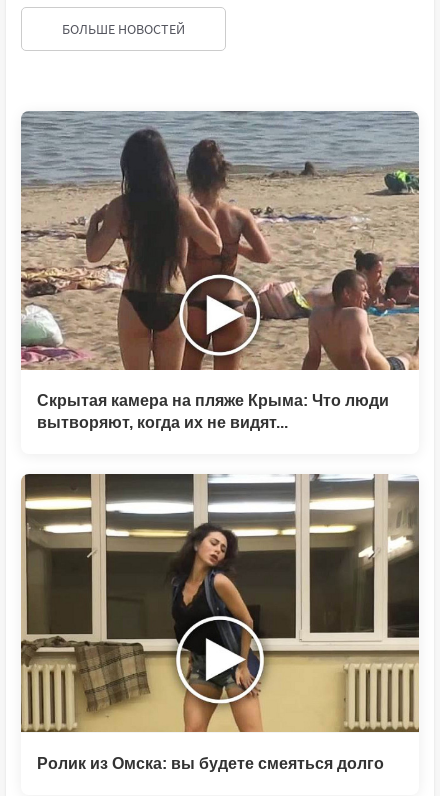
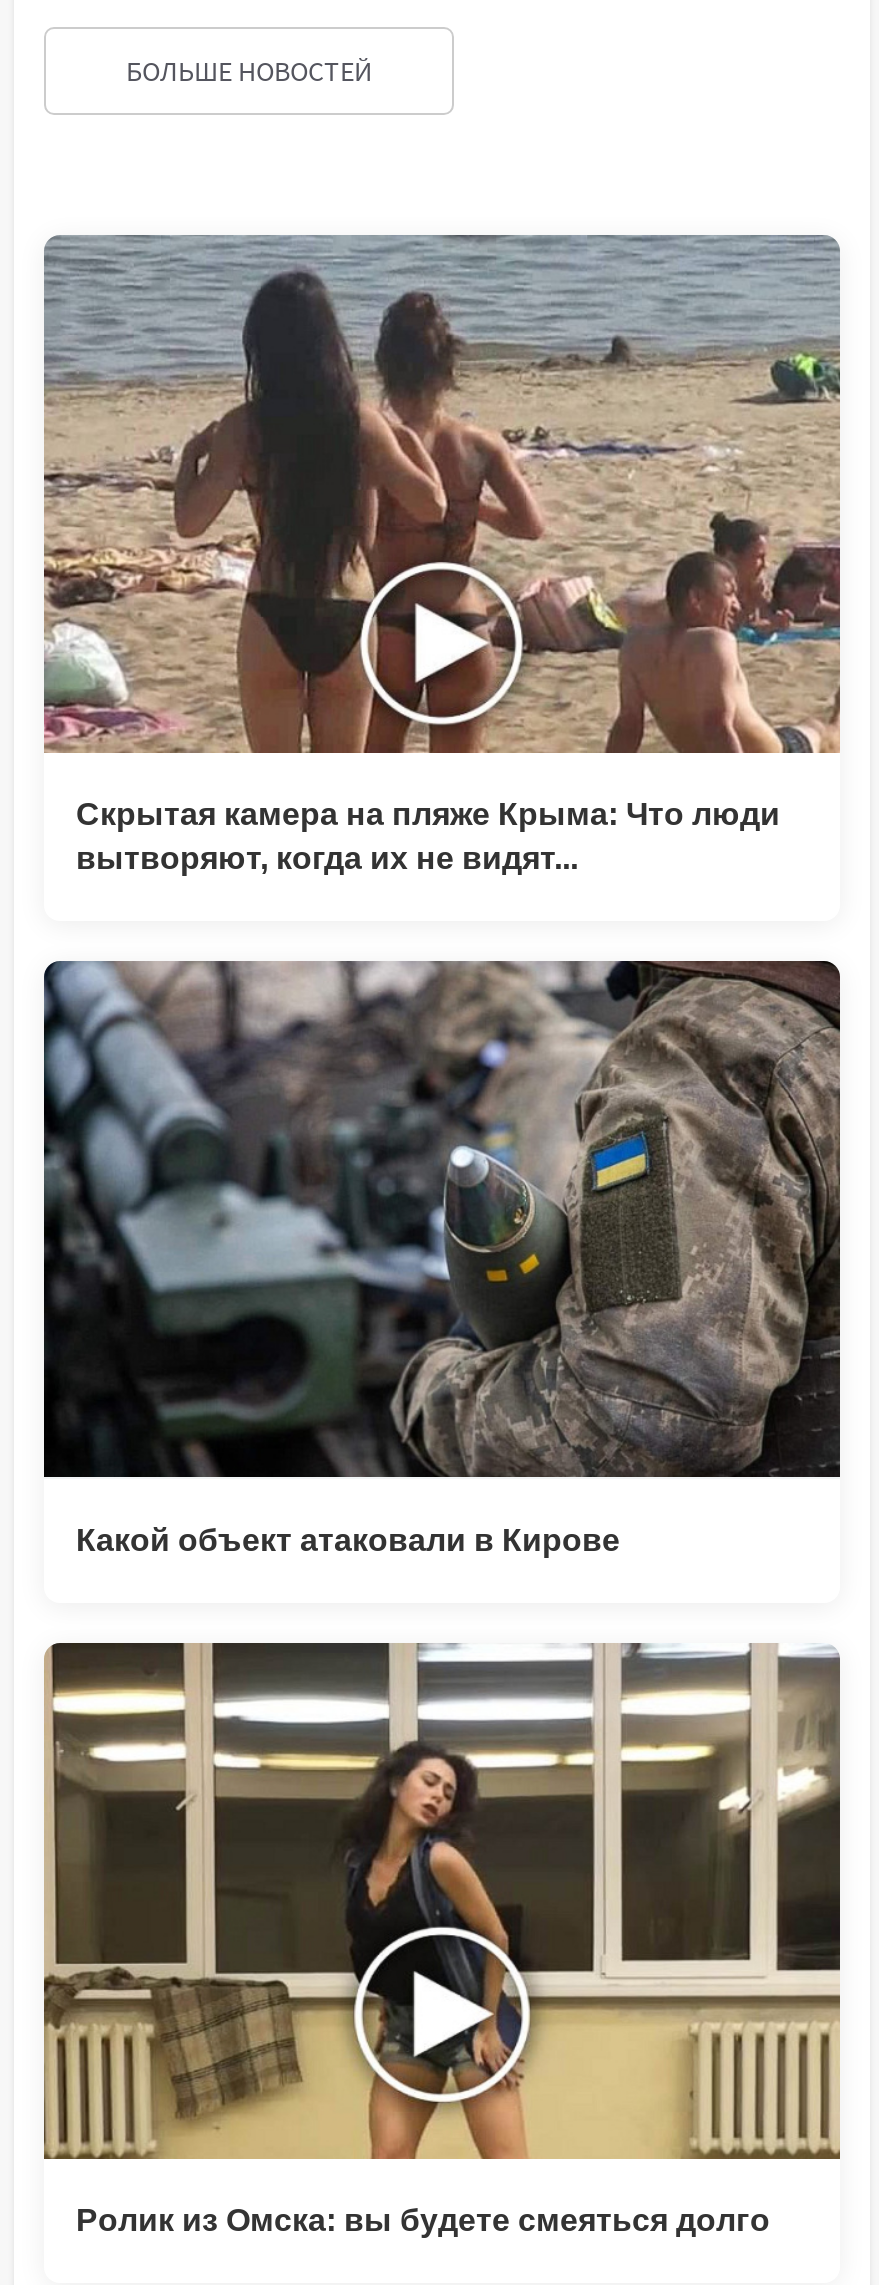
none -> [42,959,842,1556] [image] | Какой объект атаковали в Кирове

